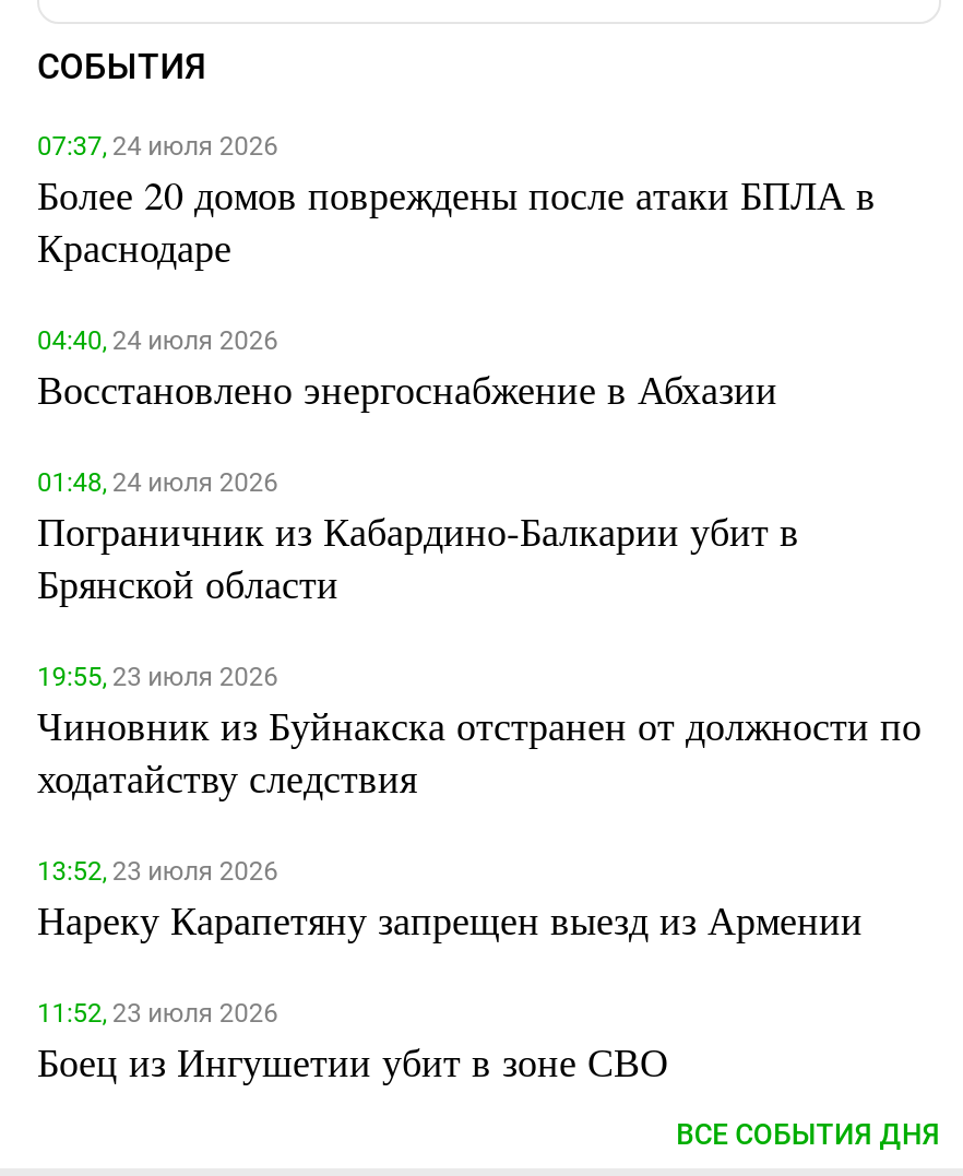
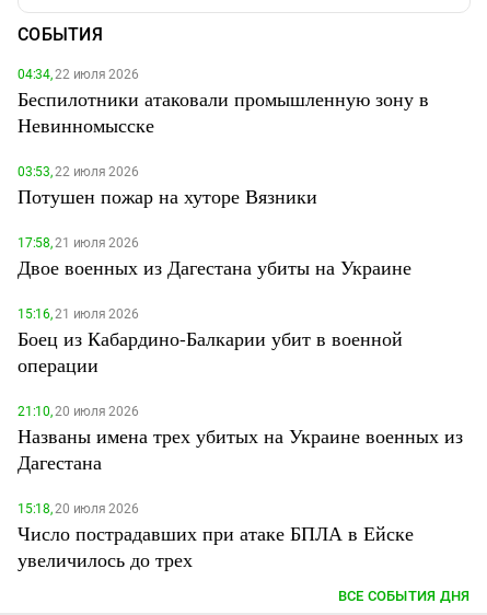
[37,131,876,273] 07:37, 24 июля 2026 | Более 20 домов повреждены после атаки БПЛА в | Краснодаре -> [18,67,429,138] 04:34, 22 июля 2026 | Беспилотники атаковали промышленную зону в | Невинномысске
[37,325,777,415] 04:40, 24 июля 2026 | Восстановлено энергоснабжение в Абхазии -> [18,164,317,209] 03:53, 22 июля 2026 | Потушен пожар на хуторе Вязники
[37,467,799,609] 01:48, 24 июля 2026 | Пограничник из Кабардино-Балкарии убит в | Брянской области -> [18,235,411,280] 17:58, 21 июля 2026 | Двое военных из Дагестана убиты на Украине
[37,662,922,804] 19:55, 23 июля 2026 | Чиновник из Буйнакска отстранен от должности по | ходатайству следствия -> [18,306,403,378] 15:16, 21 июля 2026 | Боец из Кабардино-Балкарии убит в военной | операции
[37,856,863,946] 13:52, 23 июля 2026 | Нареку Карапетяну запрещен выезд из Армении -> [18,404,463,475] 21:10, 20 июля 2026 | Названы имена трех убитых на Украине военных из | Дагестана
[37,998,668,1088] 11:52, 23 июля 2026 | Боец из Ингушетии убит в зоне СВО -> [18,501,414,572] 15:18, 20 июля 2026 | Число пострадавших при атаке БПЛА в Ейске | увеличилось до трех

